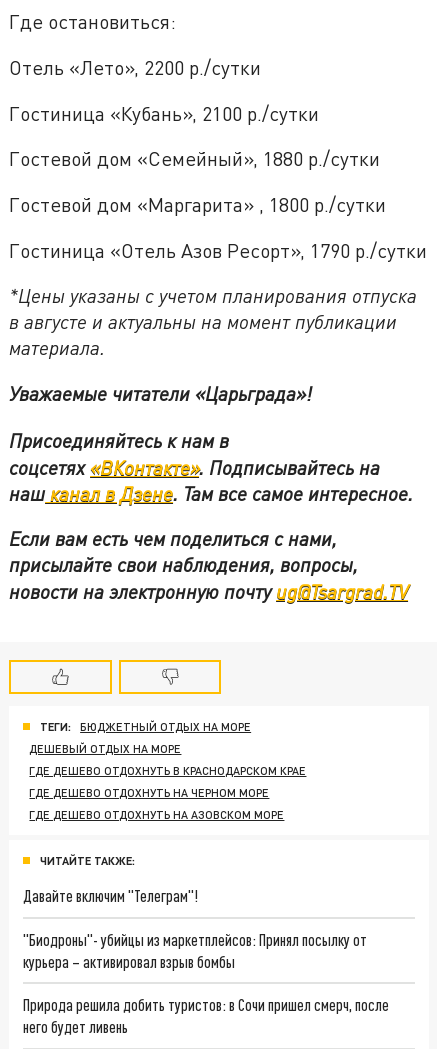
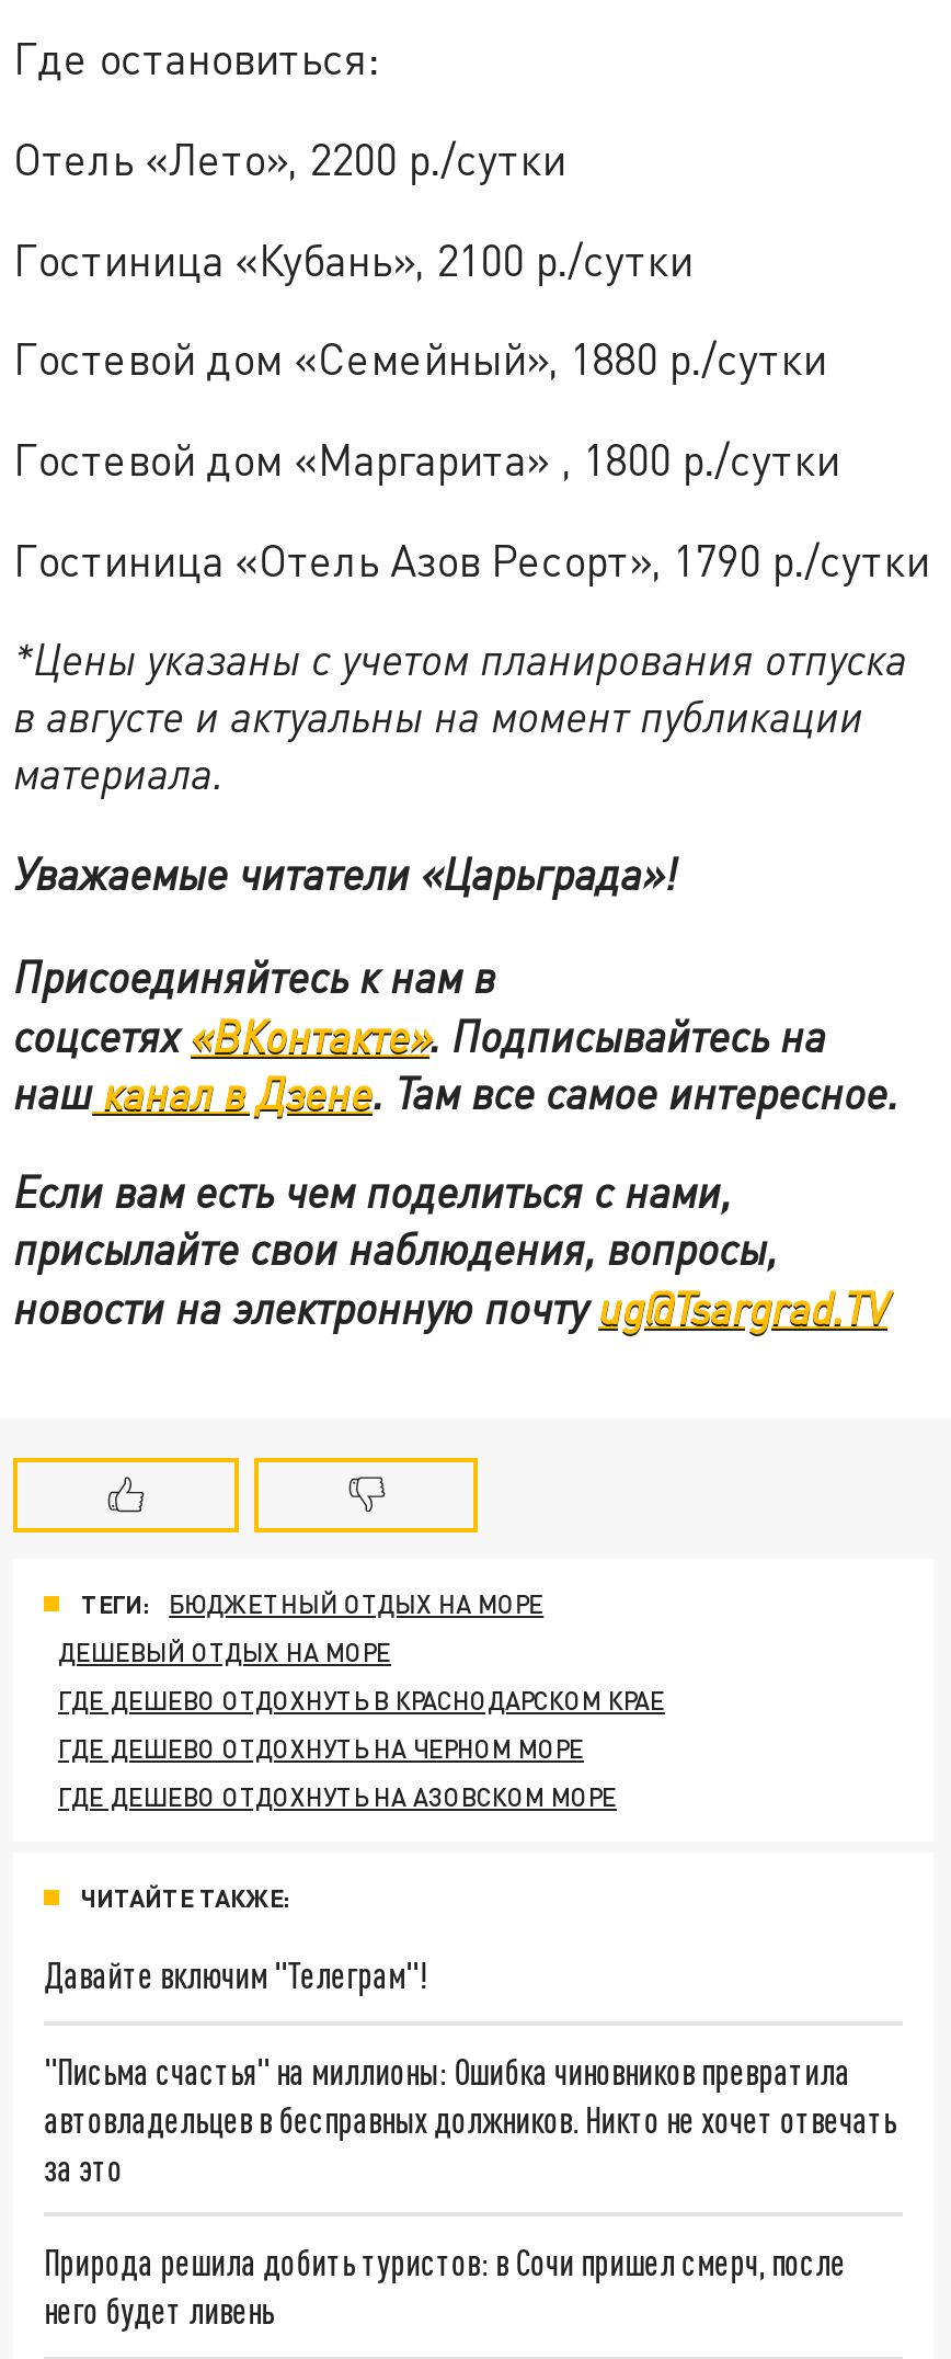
[23,929,367,970] "Биодроны"- убийцы из маркетплейсов: Принял посылку от | курьера – активировал взрыв бомбы -> [44,2049,896,2187] "Письма счастья" на миллионы: Ошибка чиновников превратила | автовладельцев в бесправных должников. Никто не хочет отвечать | за это

